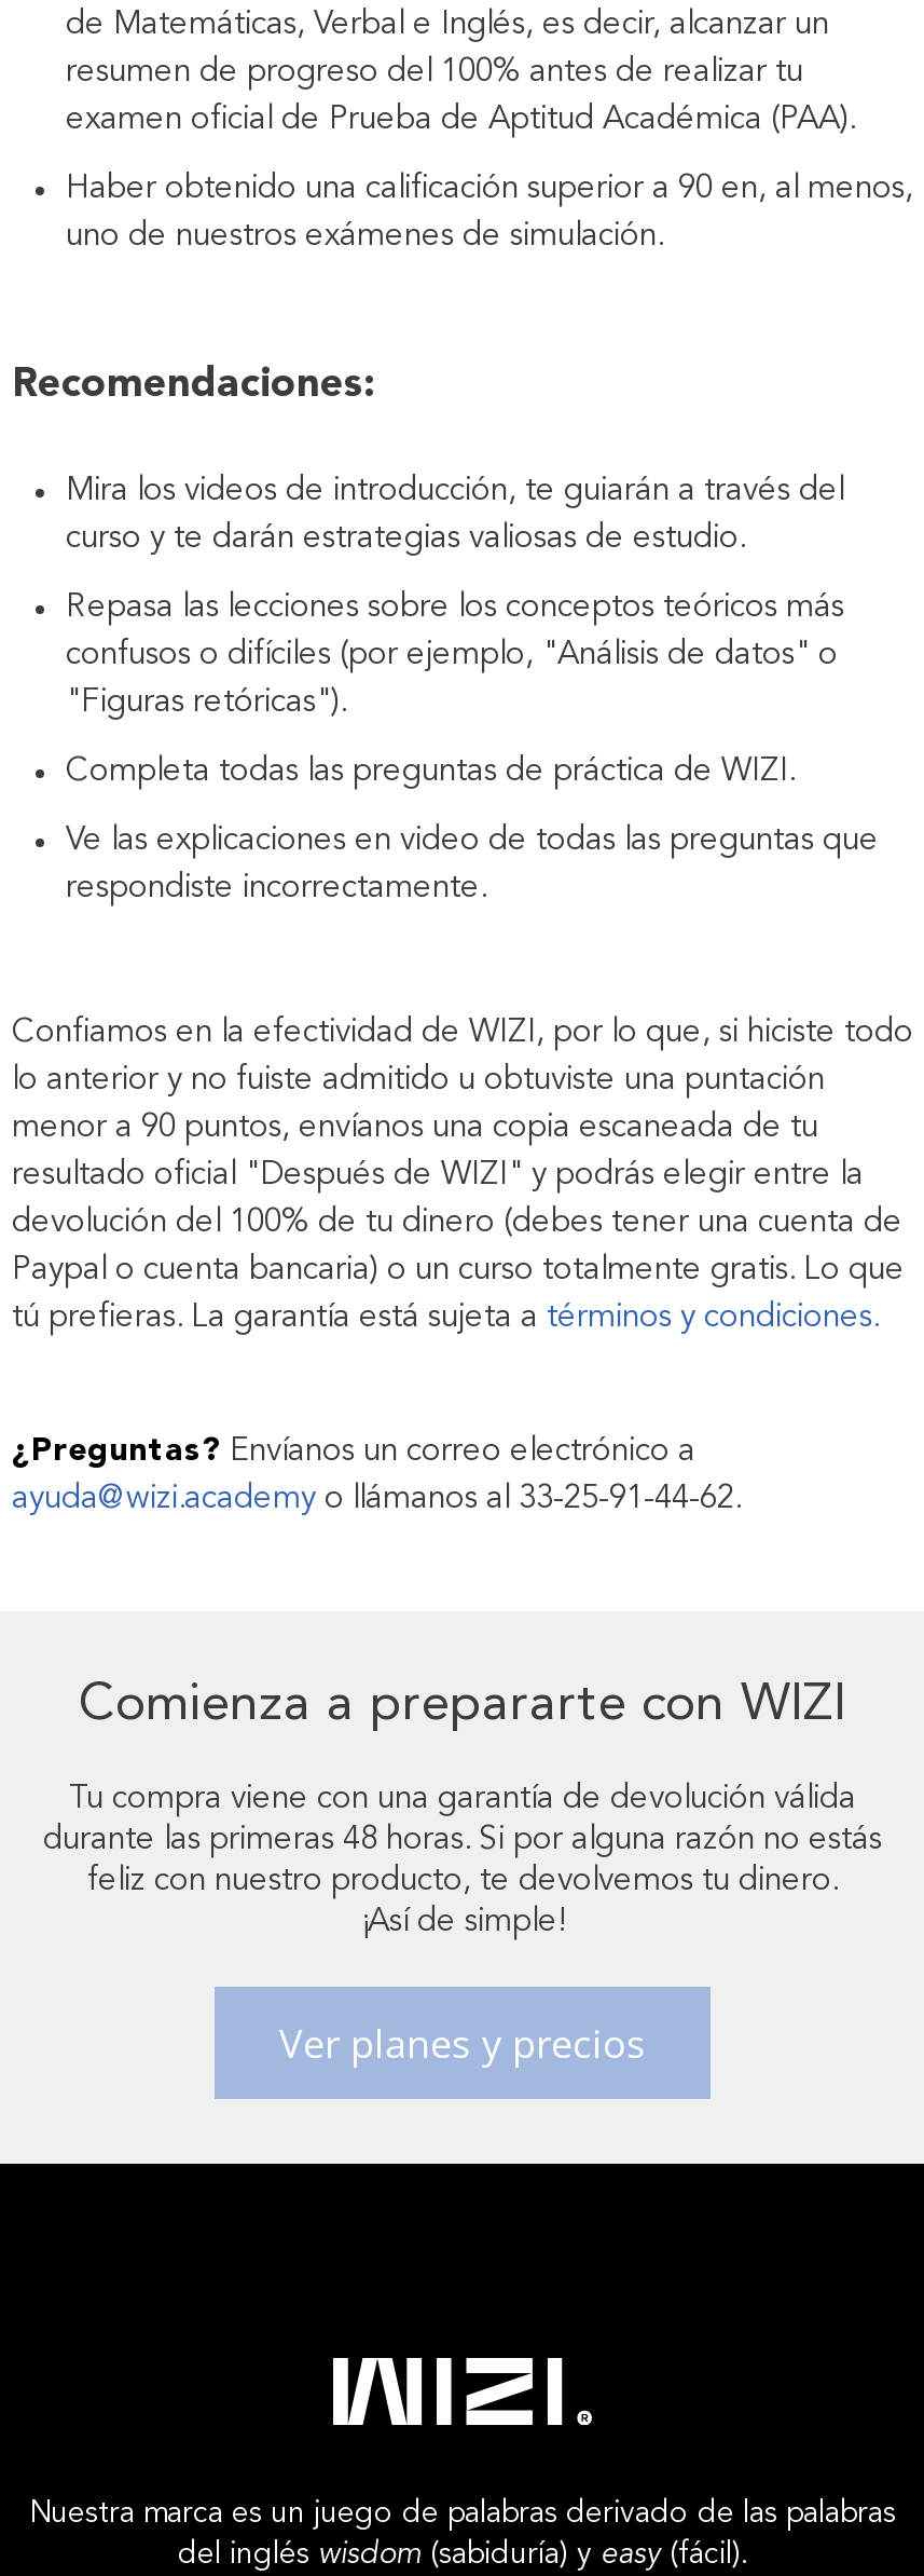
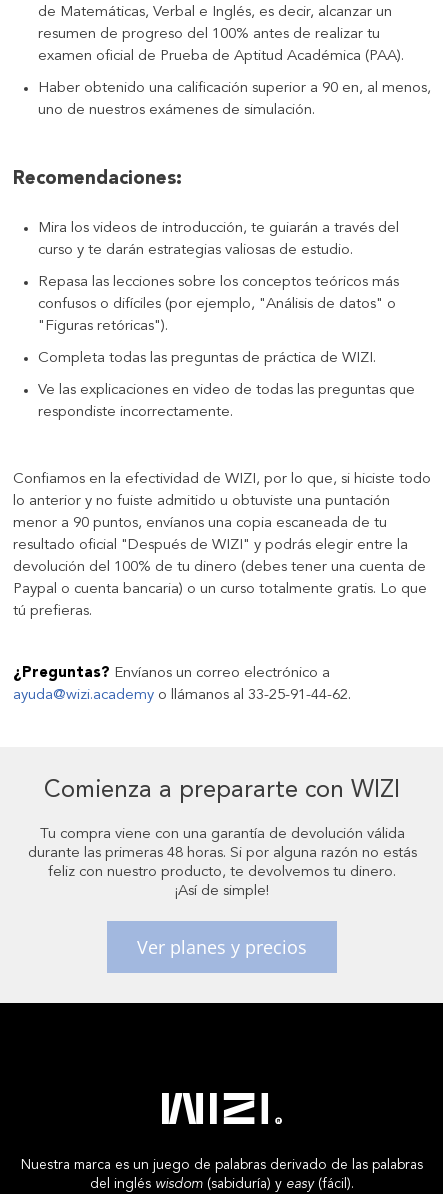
[12,1303,879,1335] tú prefieras. La garantía está sujeta a términos y condiciones. -> [13,604,92,619] tú prefieras.

